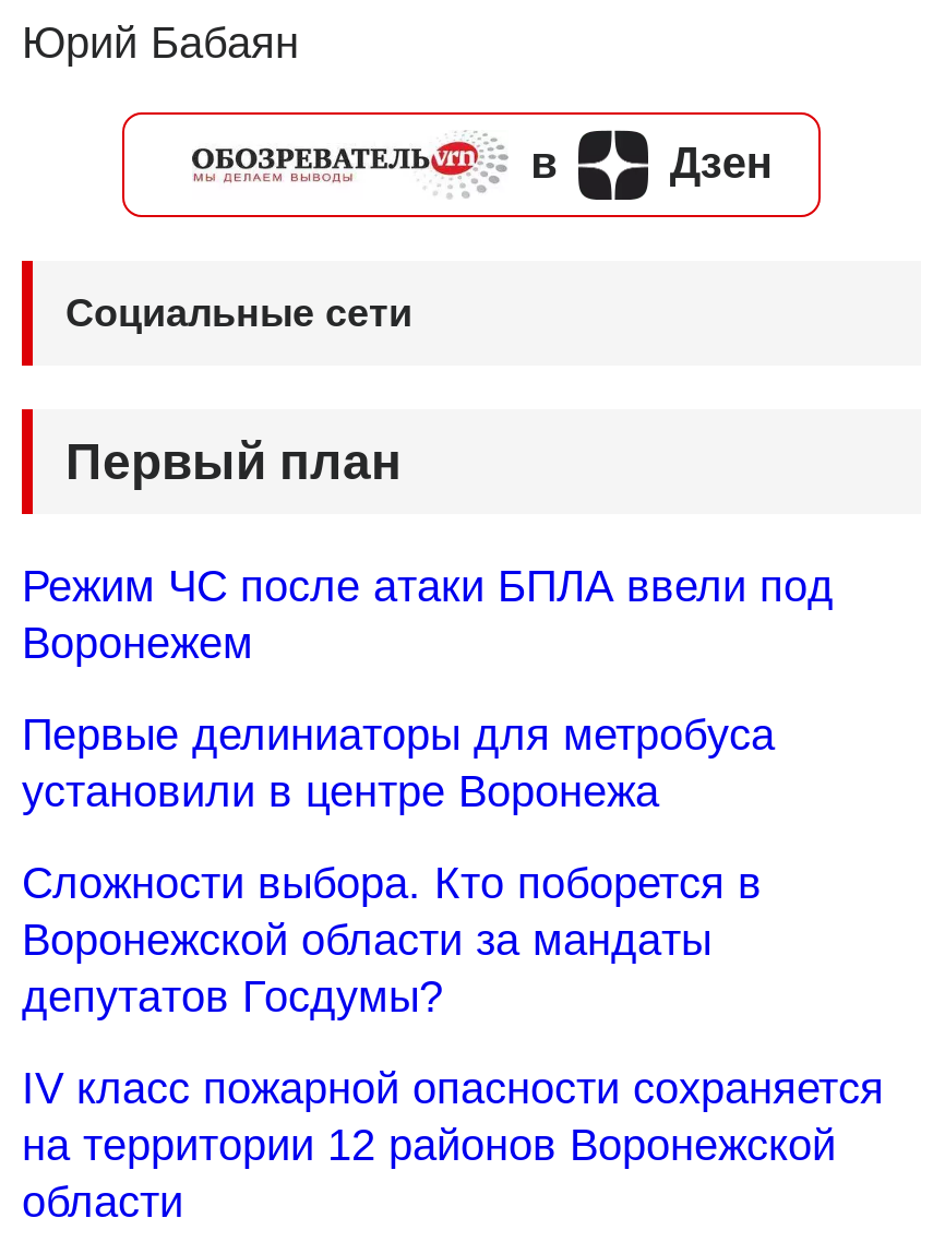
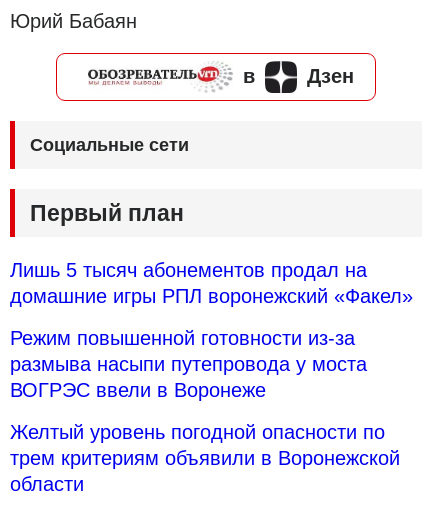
[22,562,884,1168] Режим ЧС после атаки БПЛА ввели под | Воронежем | Первые делиниаторы для метробуса | установили в центре Воронежа | Сложности выбора. Кто поборется в | Воронежской области за мандаты | депутатов Госдумы? | IV класс пожарной опасности сохраняется | на территории 12 районов Воронежской -> [10,259,413,469] Лишь 5 тысяч абонементов продал на | домашние игры РПЛ воронежский «Факел» | Режим повышенной готовности из-за | размыва насыпи путепровода у моста | ВОГРЭС ввели в Воронеже | Желтый уровень погодной опасности по | трем критериям объявили в Воронежской

